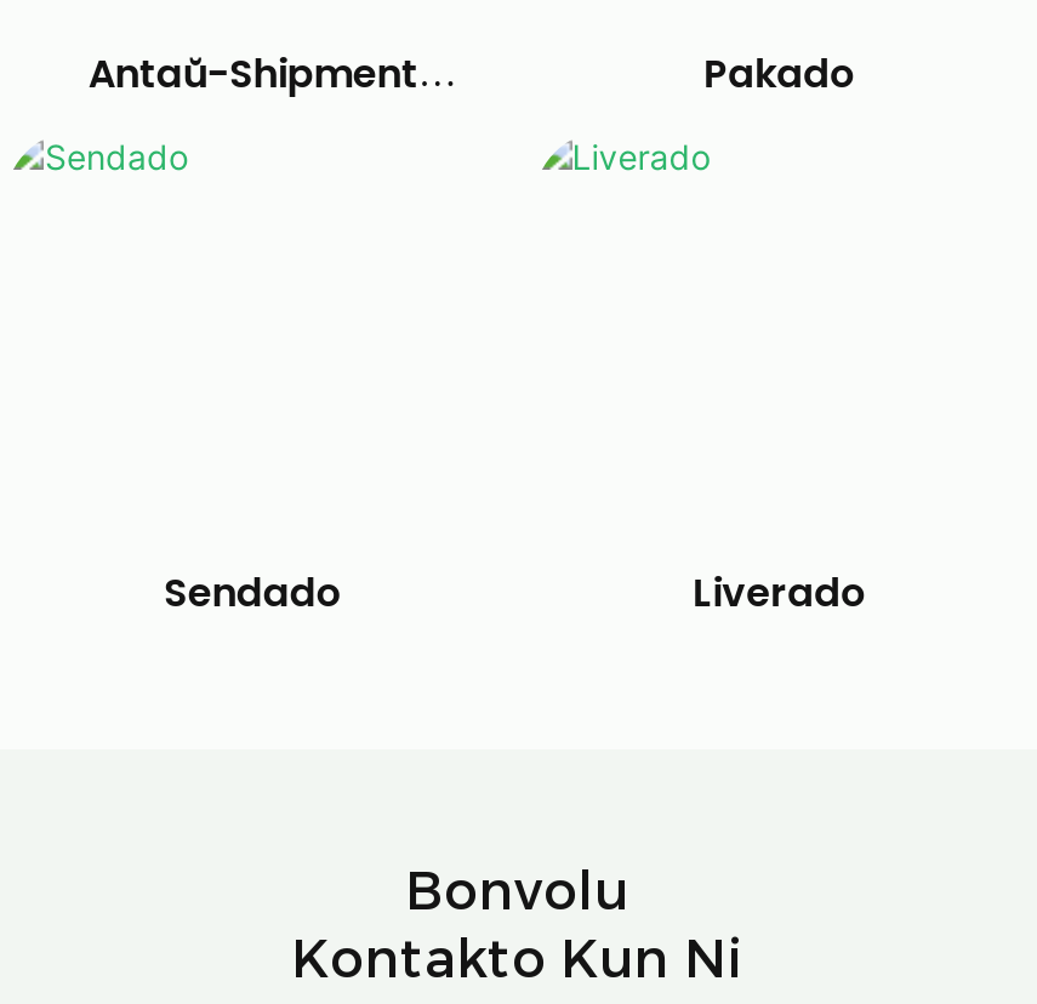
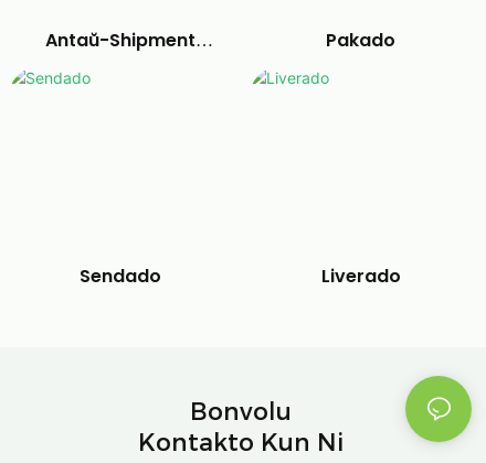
none -> [403,375,474,444] [image]

